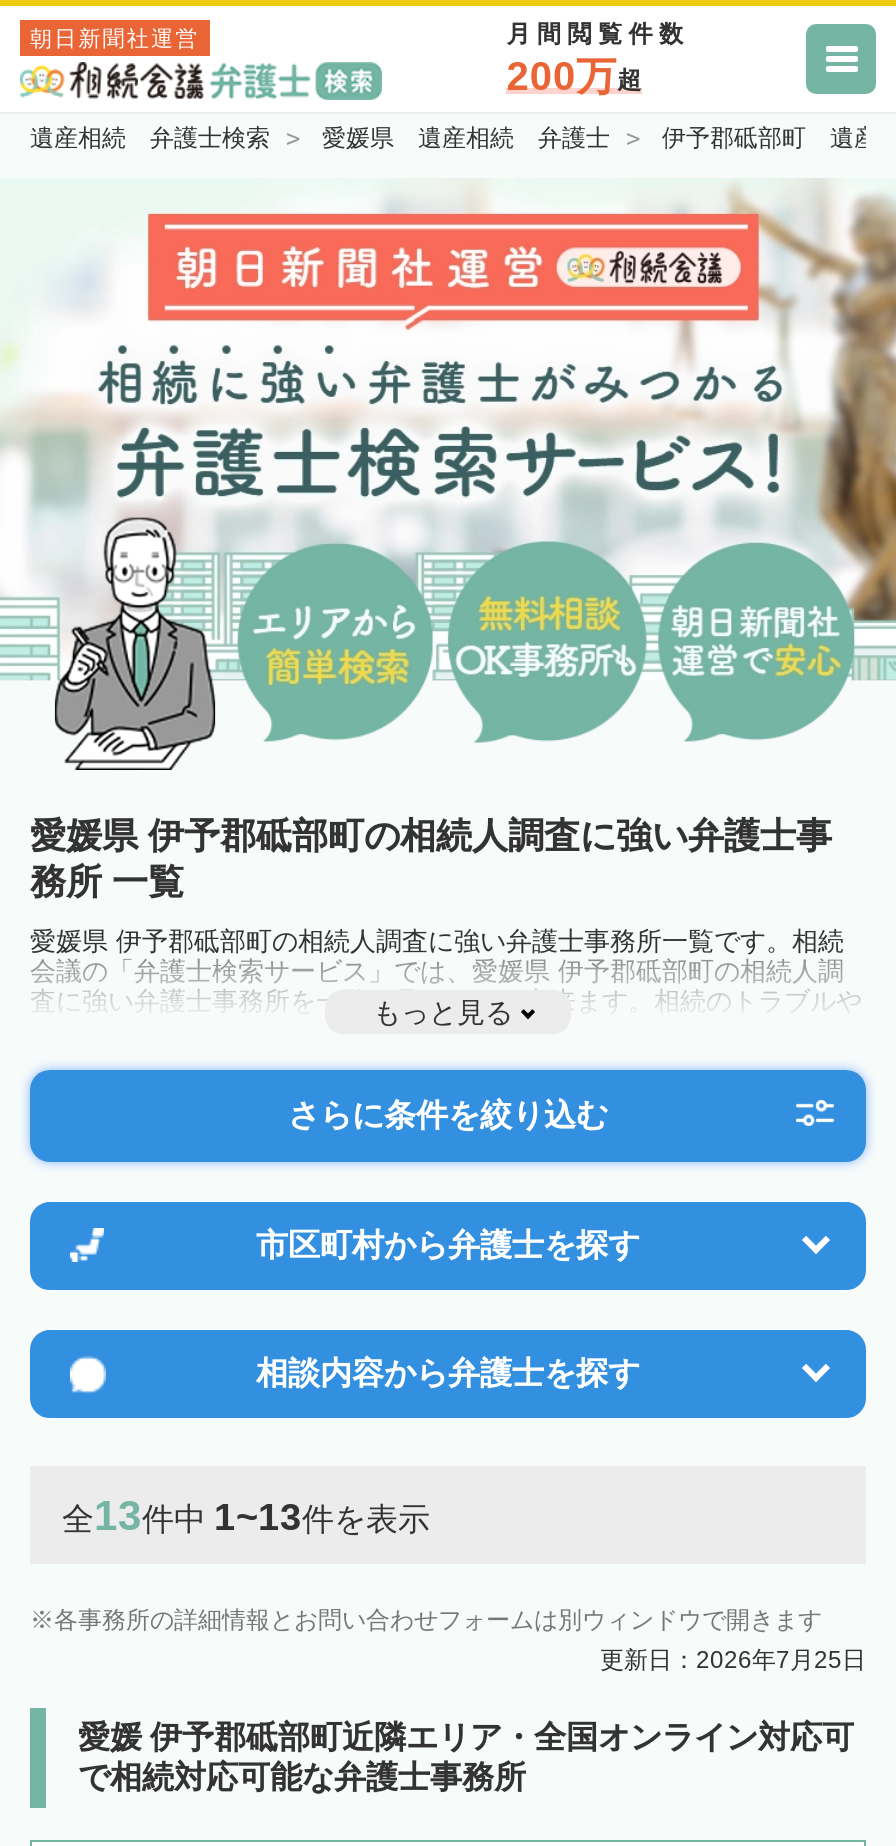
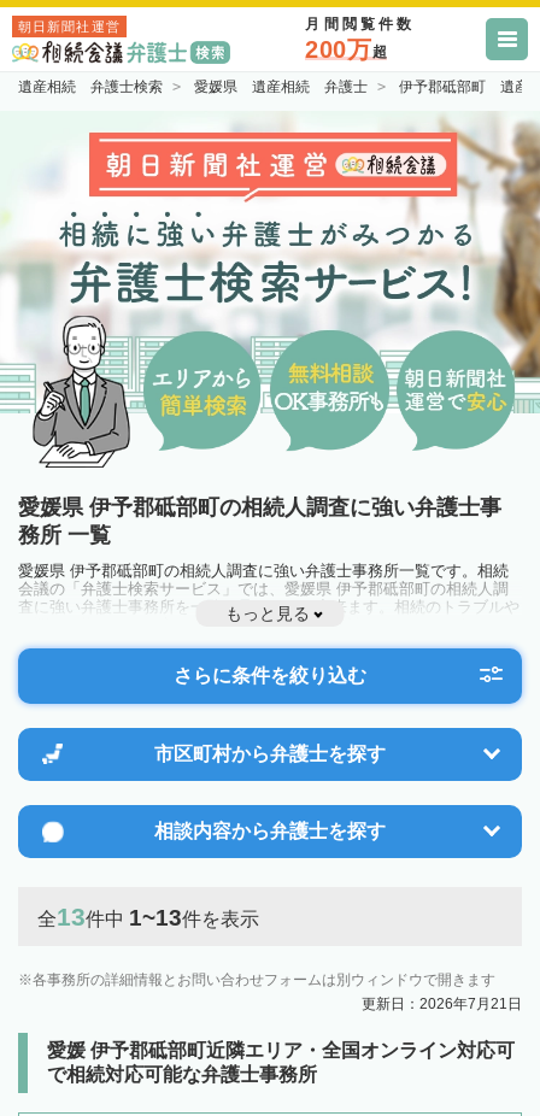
[600,1646,866,1674] 更新日：2026年7月25日 -> [362,996,522,1012] 更新日：2026年7月21日

